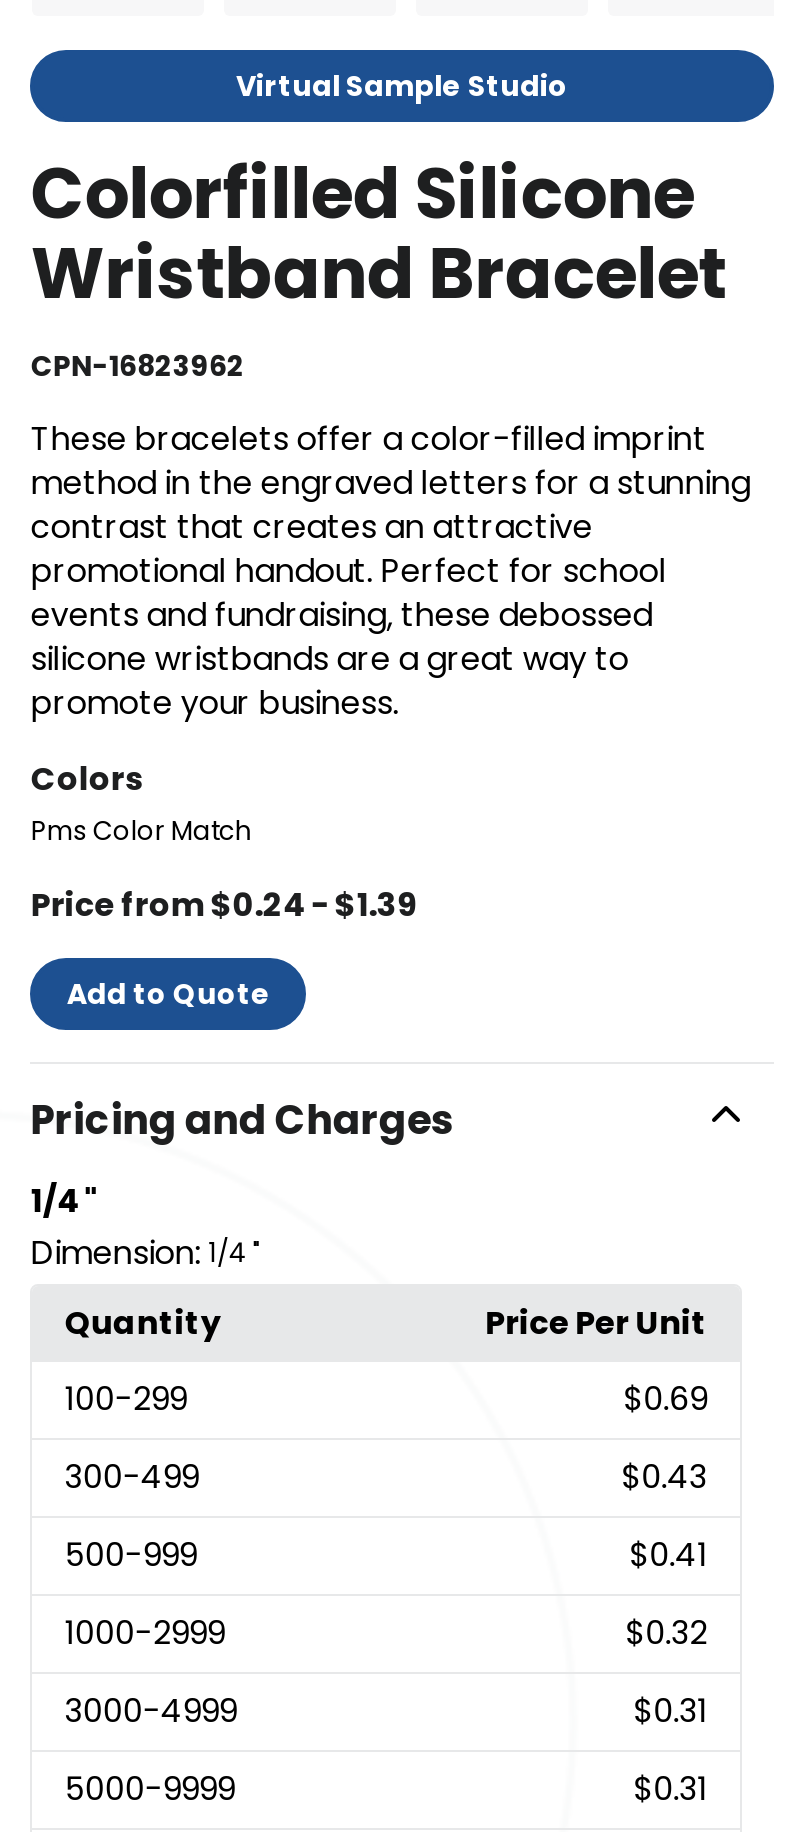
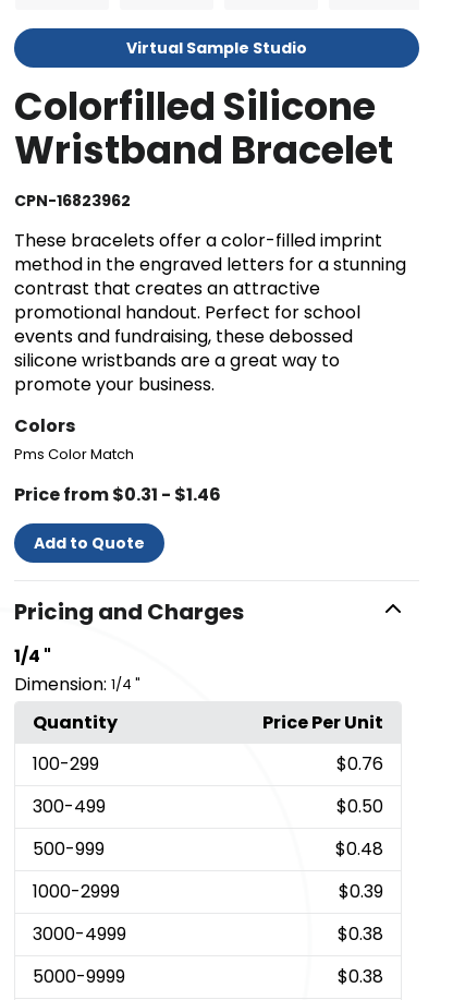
[31,881,419,927] Price from $0.24 - $1.39 -> [15,482,221,507] Price from $0.31 - $1.46
[623,1375,707,1421] $0.69 -> [336,751,383,776] $0.76
[621,1453,707,1499] $0.43 -> [336,793,383,819] $0.50
[629,1531,707,1577] $0.41 -> [335,836,383,861] $0.48
[625,1609,707,1655] $0.32 -> [338,879,383,904] $0.39
[633,1687,707,1733] $0.31 -> [337,921,383,946] $0.38
[633,1765,707,1811] $0.31 -> [337,964,383,989] $0.38

